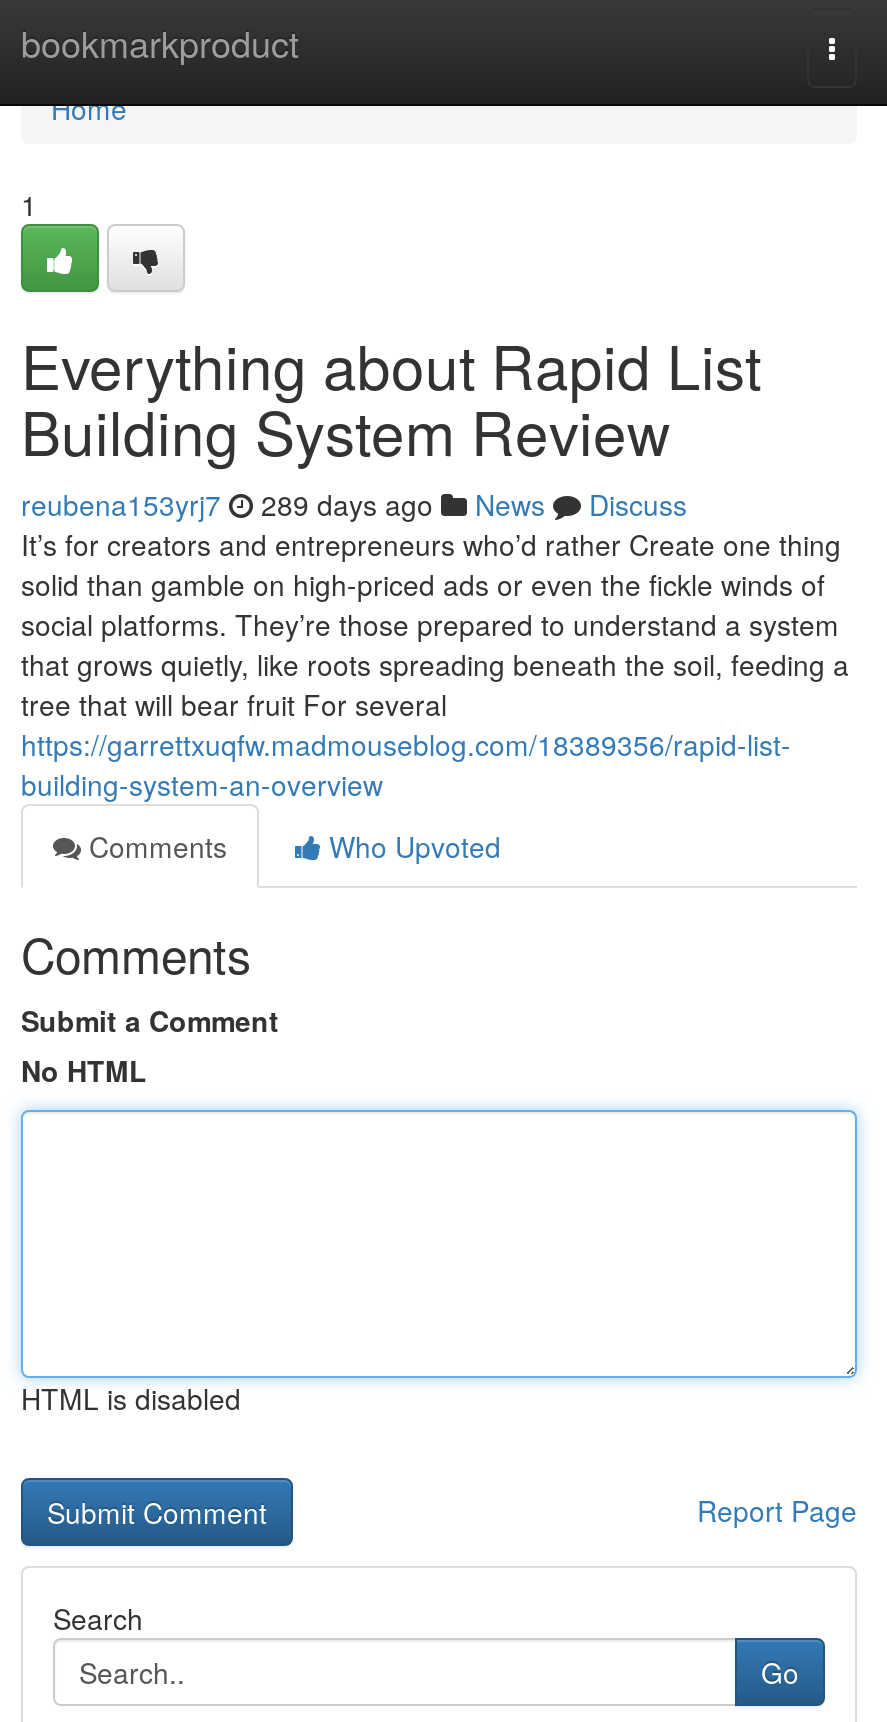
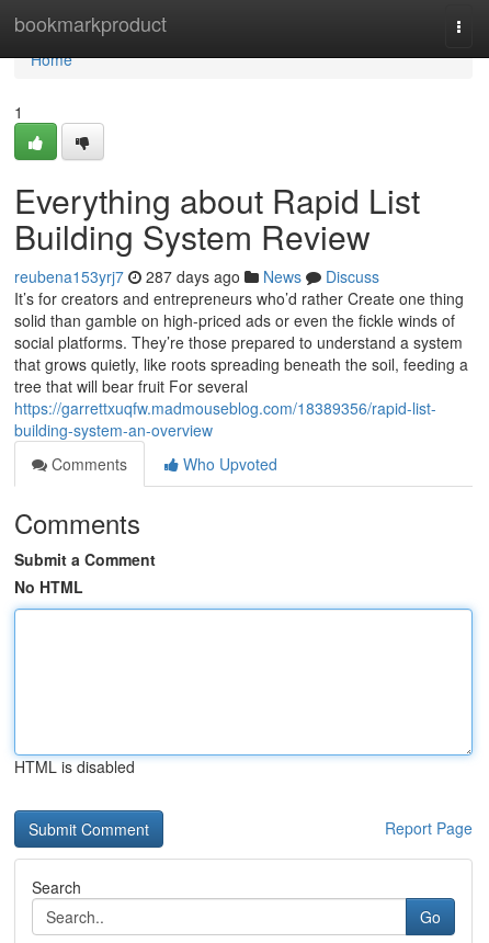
[21,484,687,524] reubena153yrj7 289 days ago News Discuss -> [14,265,379,287] reubena153yrj7 287 days ago News Discuss

